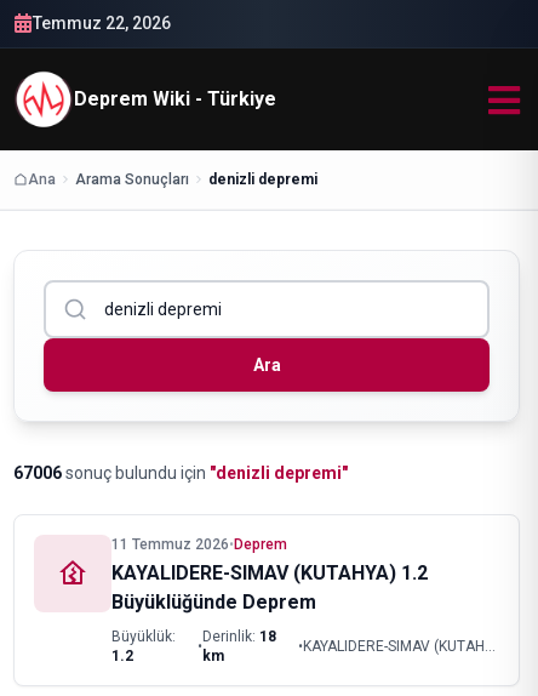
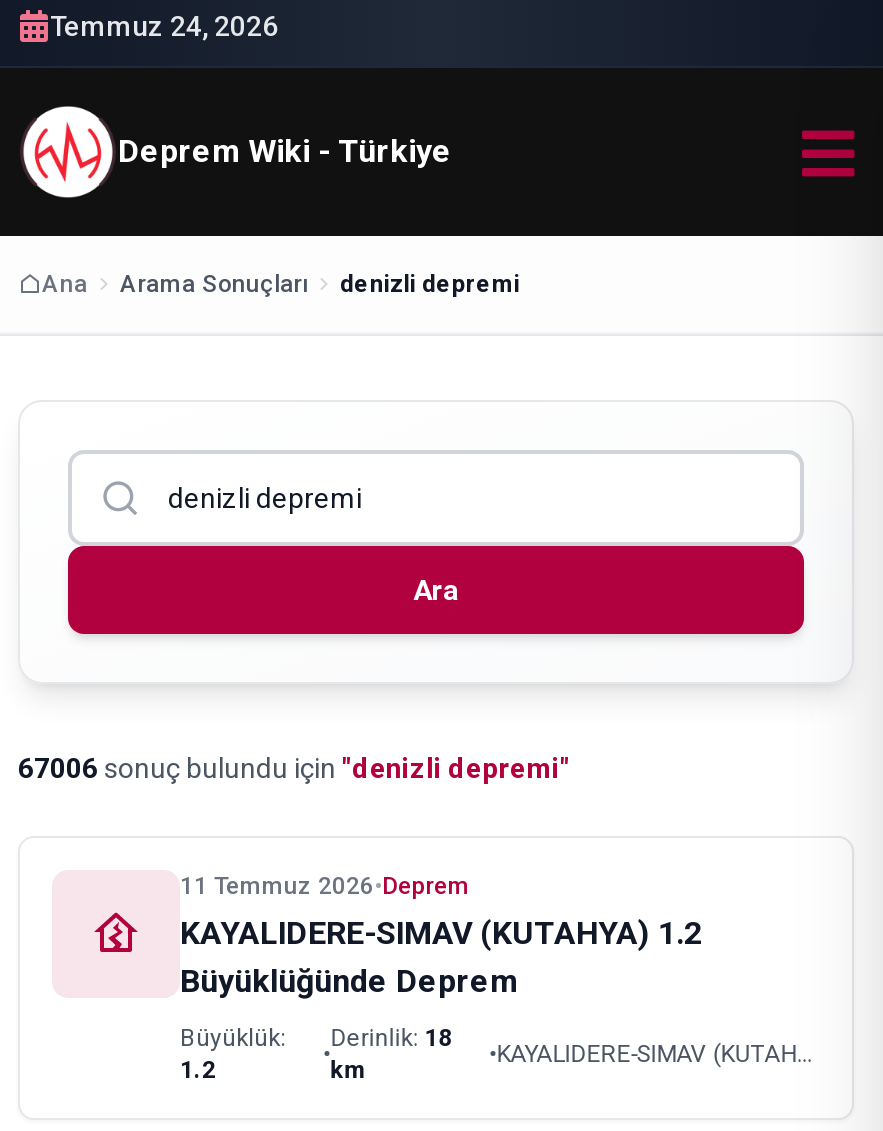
[33,13,171,33] Temmuz 22, 2026 -> [50,10,278,42] Temmuz 24, 2026

